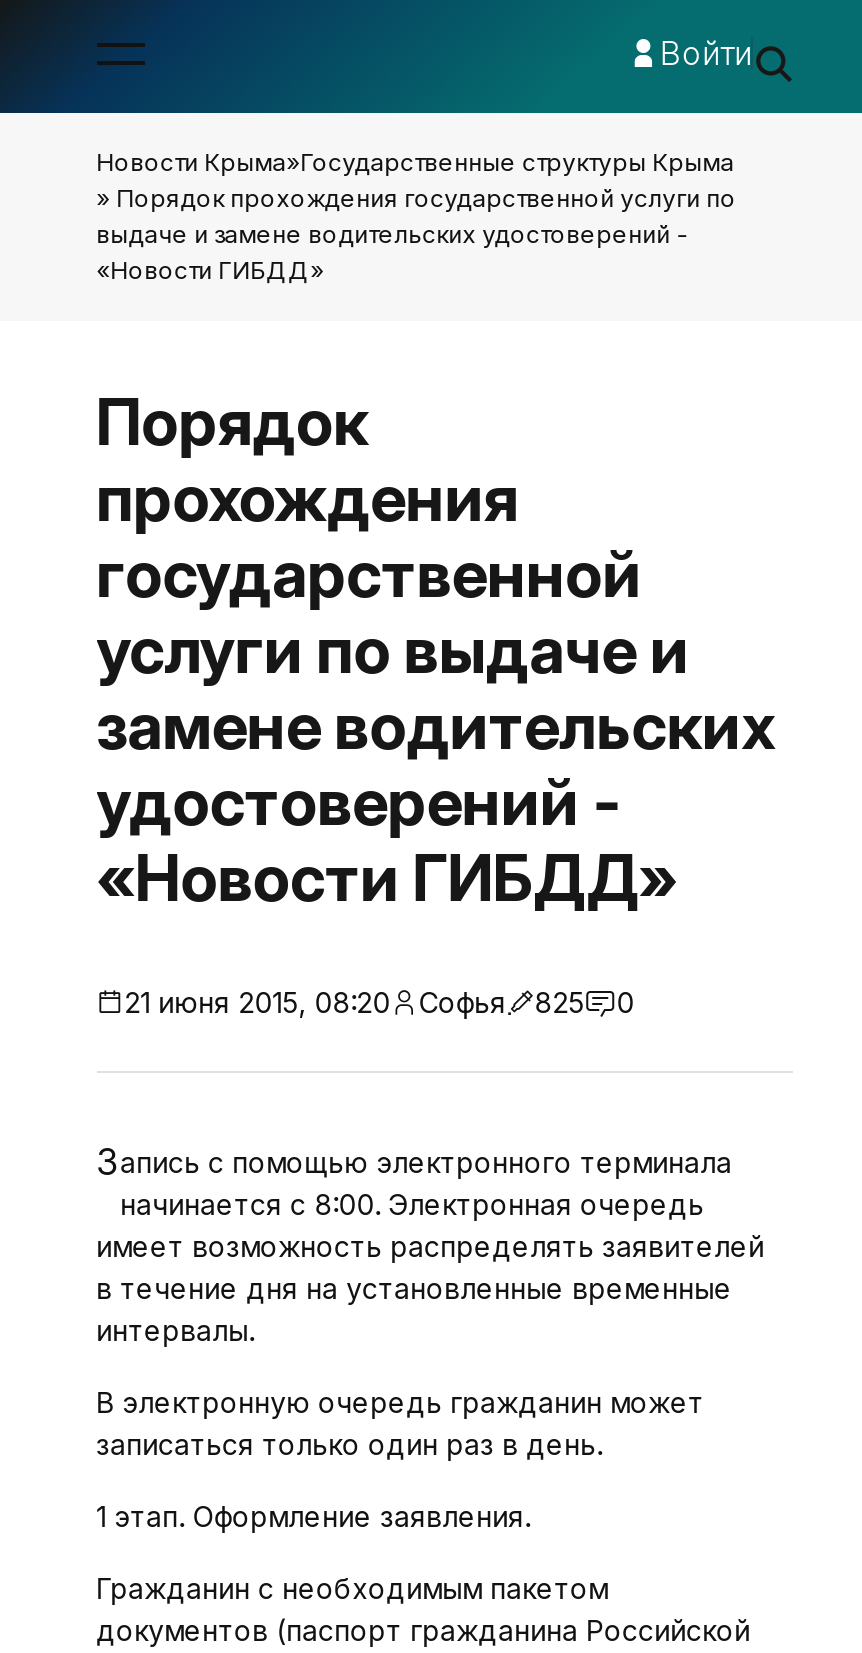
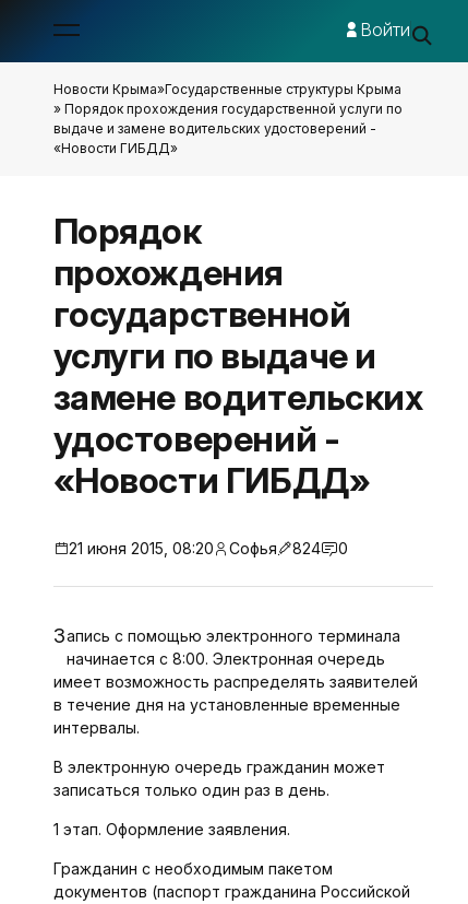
[534,985,584,1019] 825 -> [292,539,320,557] 824

